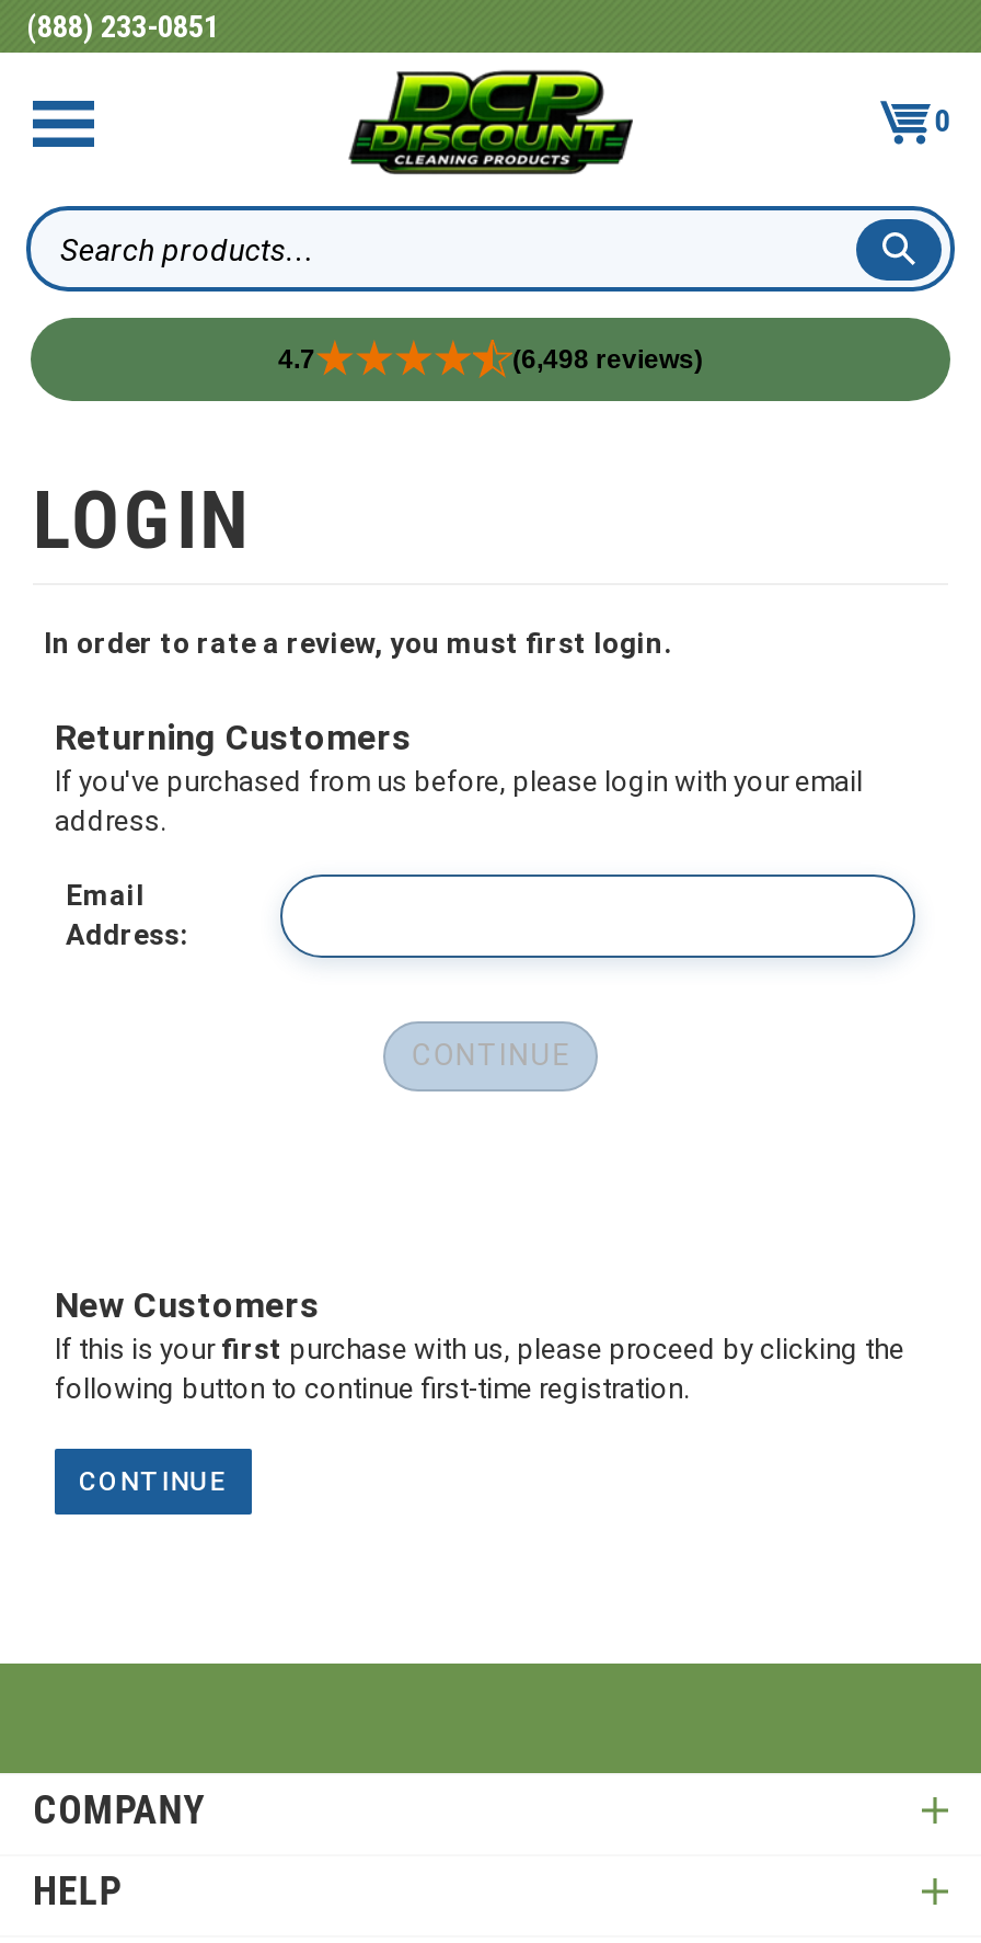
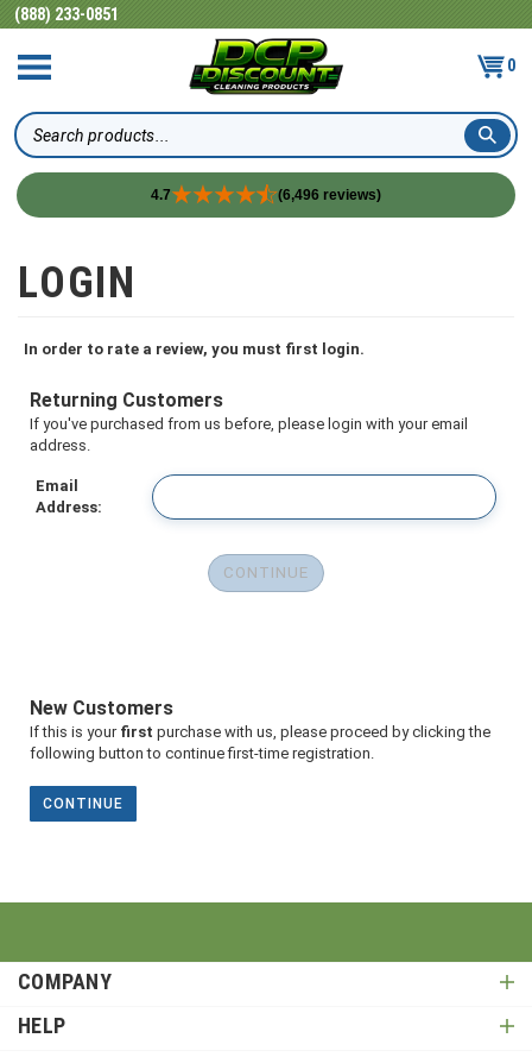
[512,343,703,374] (6,498 reviews) -> [278,186,381,203] (6,496 reviews)

